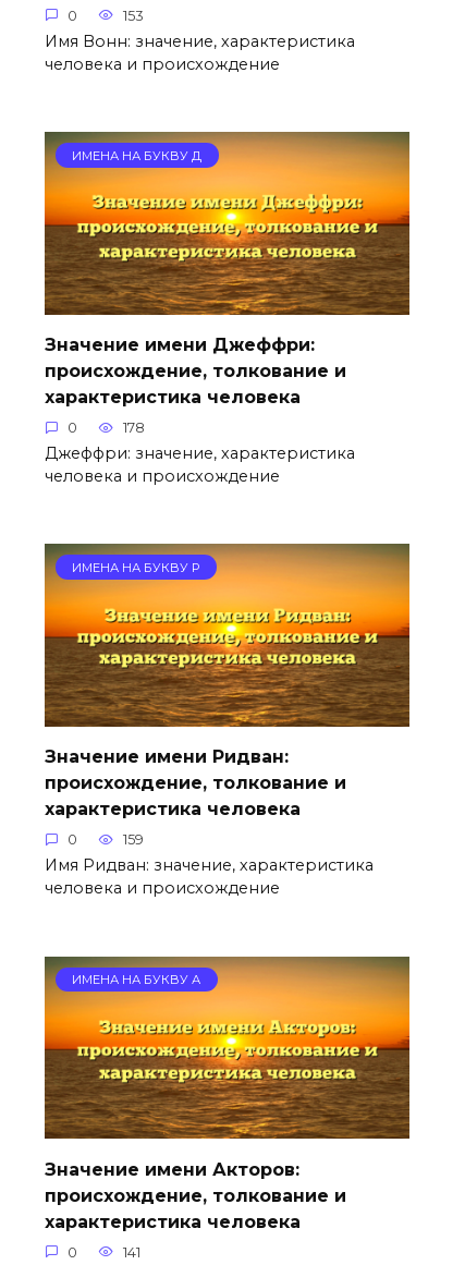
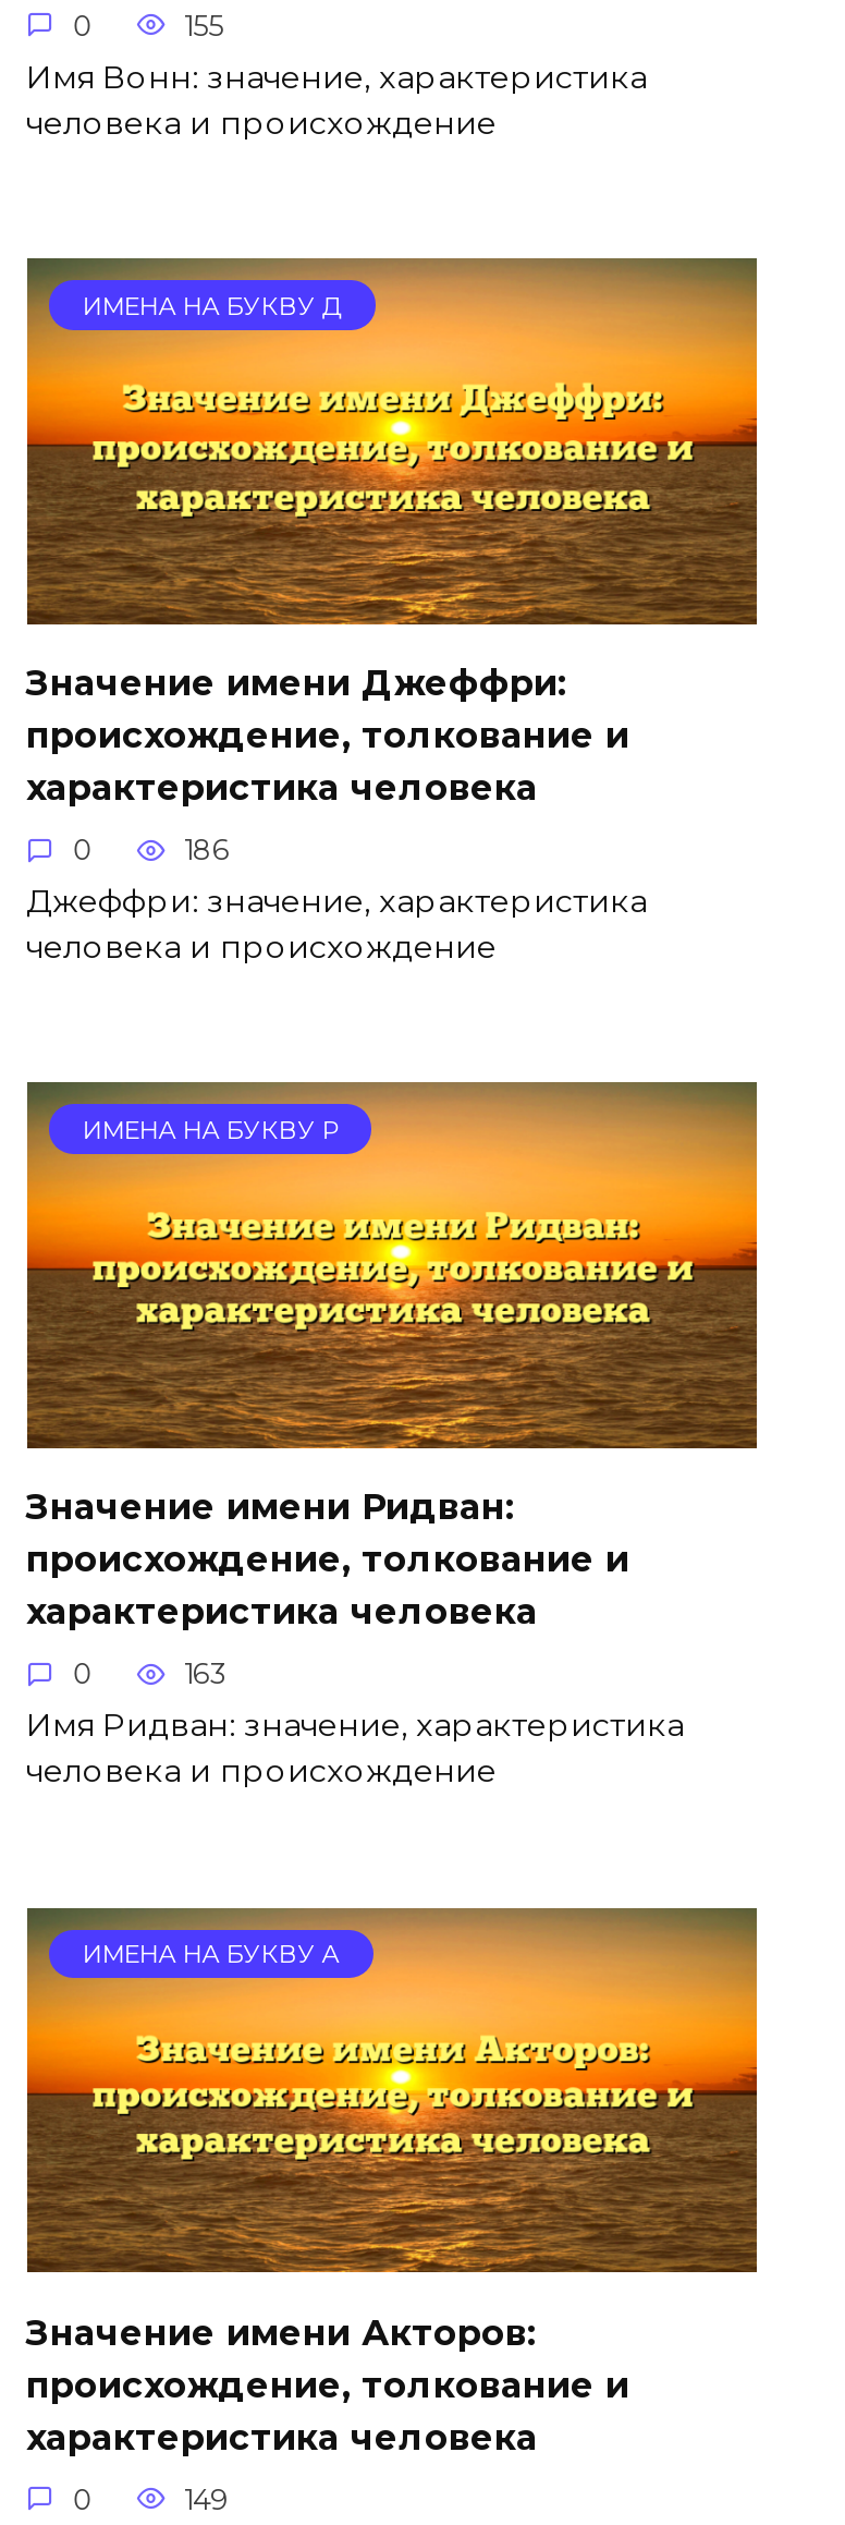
[123,8,144,24] 153 -> [184,10,223,42] 155
[123,420,145,436] 178 -> [184,834,230,867] 186
[123,832,144,848] 159 -> [184,1658,228,1691] 163
[123,1244,140,1260] 141 -> [184,2483,228,2515] 149

